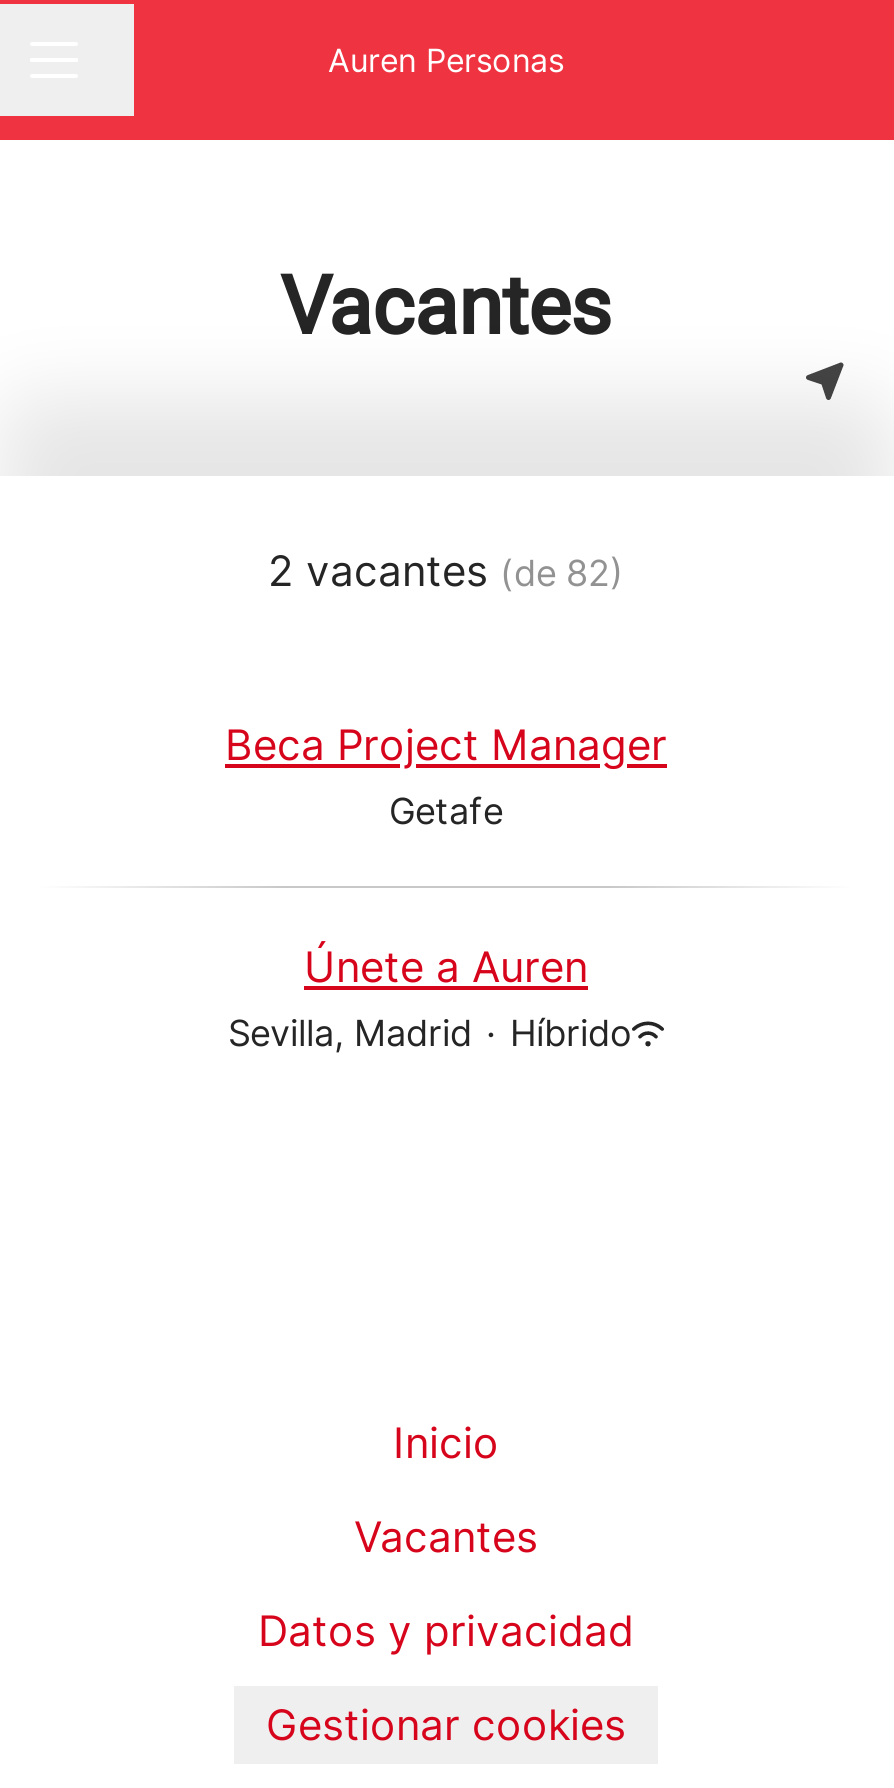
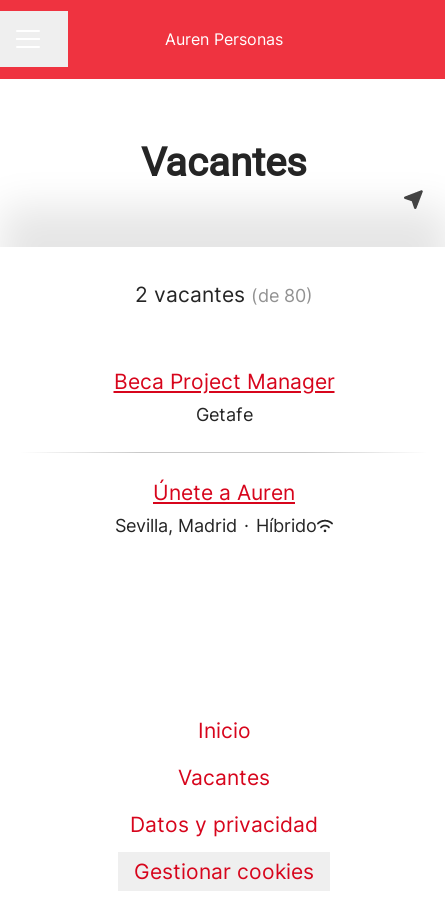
[268,546,624,596] 2 vacantes (de 82) -> [135,282,313,307] 2 vacantes (de 80)

